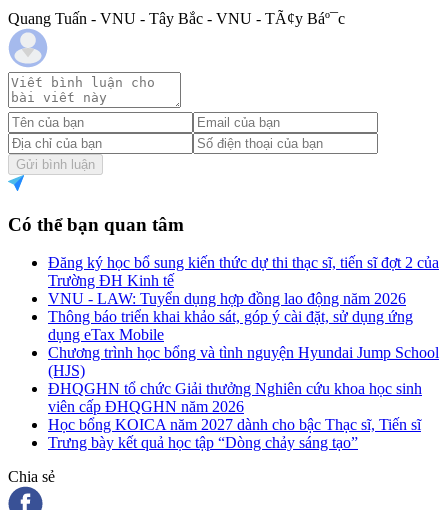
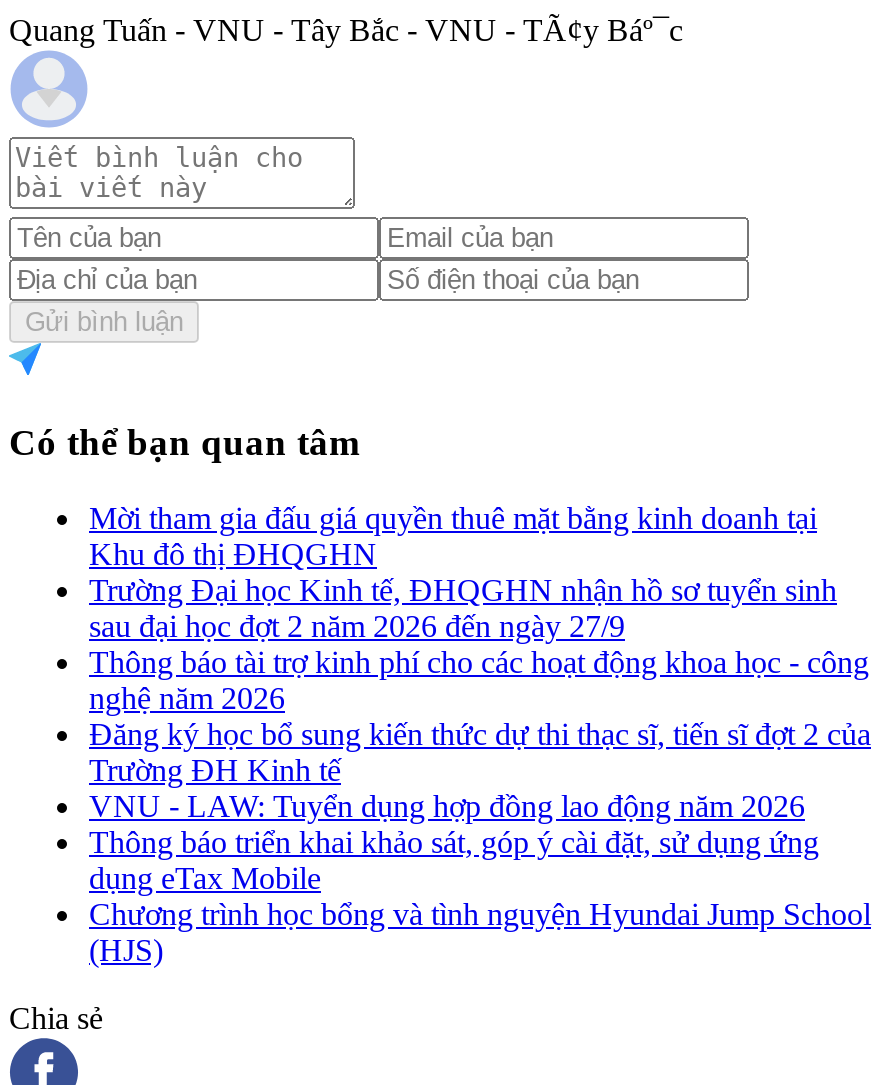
none -> [89,501,869,715] Mời tham gia đấu giá quyền thuê mặt bằng kinh doanh tại | Khu đô thị ĐHQGHN | Trường Đại học Kinh tế, ĐHQGHN nhận hồ sơ tuyển sinh | sau đại học đợt 2 năm 2026 đến ngày 27/9 | Thông báo tài trợ kinh phí cho các hoạt động khoa học - công | nghệ năm 2026
moved [48,254,439,379] -> [89,717,871,967]: Đăng ký học bổ sung kiến thức dự thi thạc sĩ, tiến sĩ đợt 2 của | Trường ĐH Kinh tế | VNU - LAW: Tuyển dụng hợp đồng lao động năm 2026 | Thông báo triển khai khảo sát, góp ý cài đặt, sử dụng ứng | dụng eTax Mobile | Chương trình học bổng và tình nguyện Hyundai Jump School | (HJS)
[48,380,422,451] ĐHQGHN tổ chức Giải thưởng Nghiên cứu khoa học sinh | viên cấp ĐHQGHN năm 2026 | Học bổng KOICA năm 2027 dành cho bậc Thạc sĩ, Tiến sĩ | Trưng bày kết quả học tập “Dòng chảy sáng tạo” -> none

